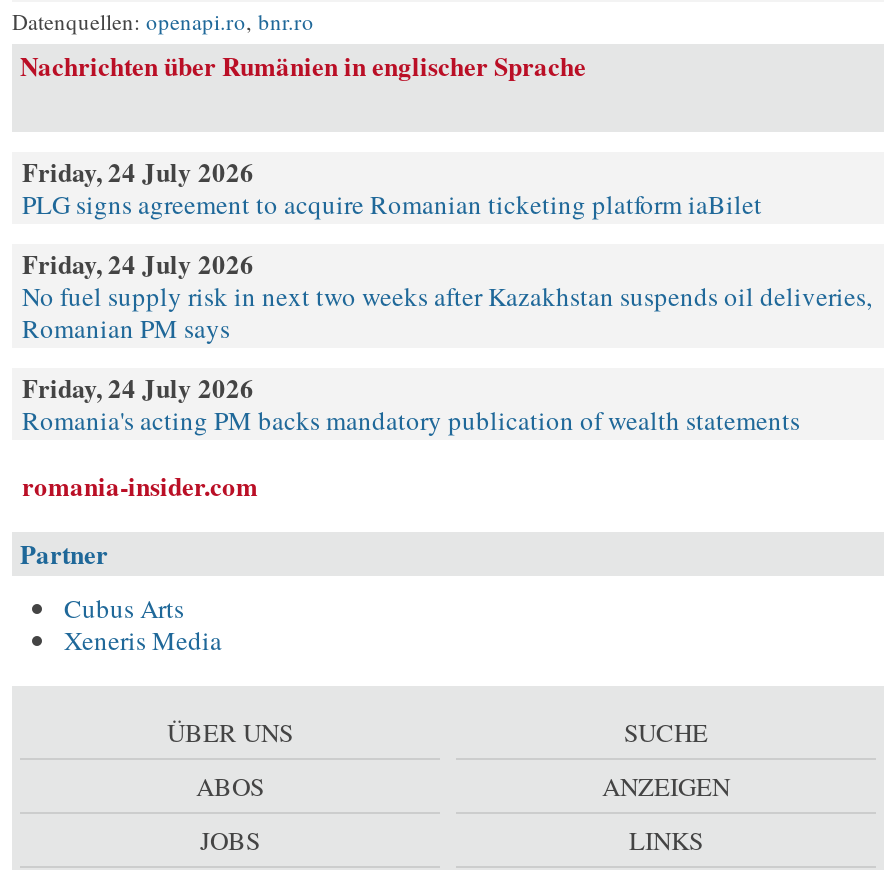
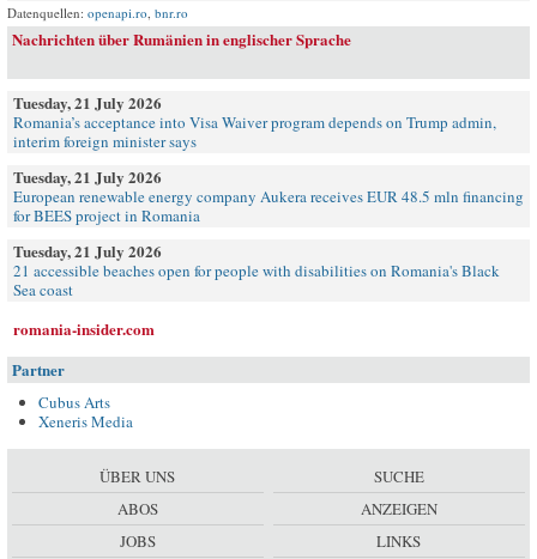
[22,152,762,222] Friday, 24 July 2026 | PLG signs agreement to acquire Romanian ticketing platform iaBilet -> [13,91,496,152] Tuesday, 21 July 2026 | Romania’s acceptance into Visa Waiver program depends on Trump admin, | interim foreign minister says
[22,244,872,346] Friday, 24 July 2026 | No fuel supply risk in next two weeks after Kazakhstan suspends oil deliveries, | Romanian PM says -> [13,165,524,226] Tuesday, 21 July 2026 | European renewable energy company Aukera receives EUR 48.5 mln financing | for BEES project in Romania
[22,368,800,438] Friday, 24 July 2026 | Romania's acting PM backs mandatory publication of wealth statements -> [13,239,500,300] Tuesday, 21 July 2026 | 21 accessible beaches open for people with disabilities on Romania's Black | Sea coast

